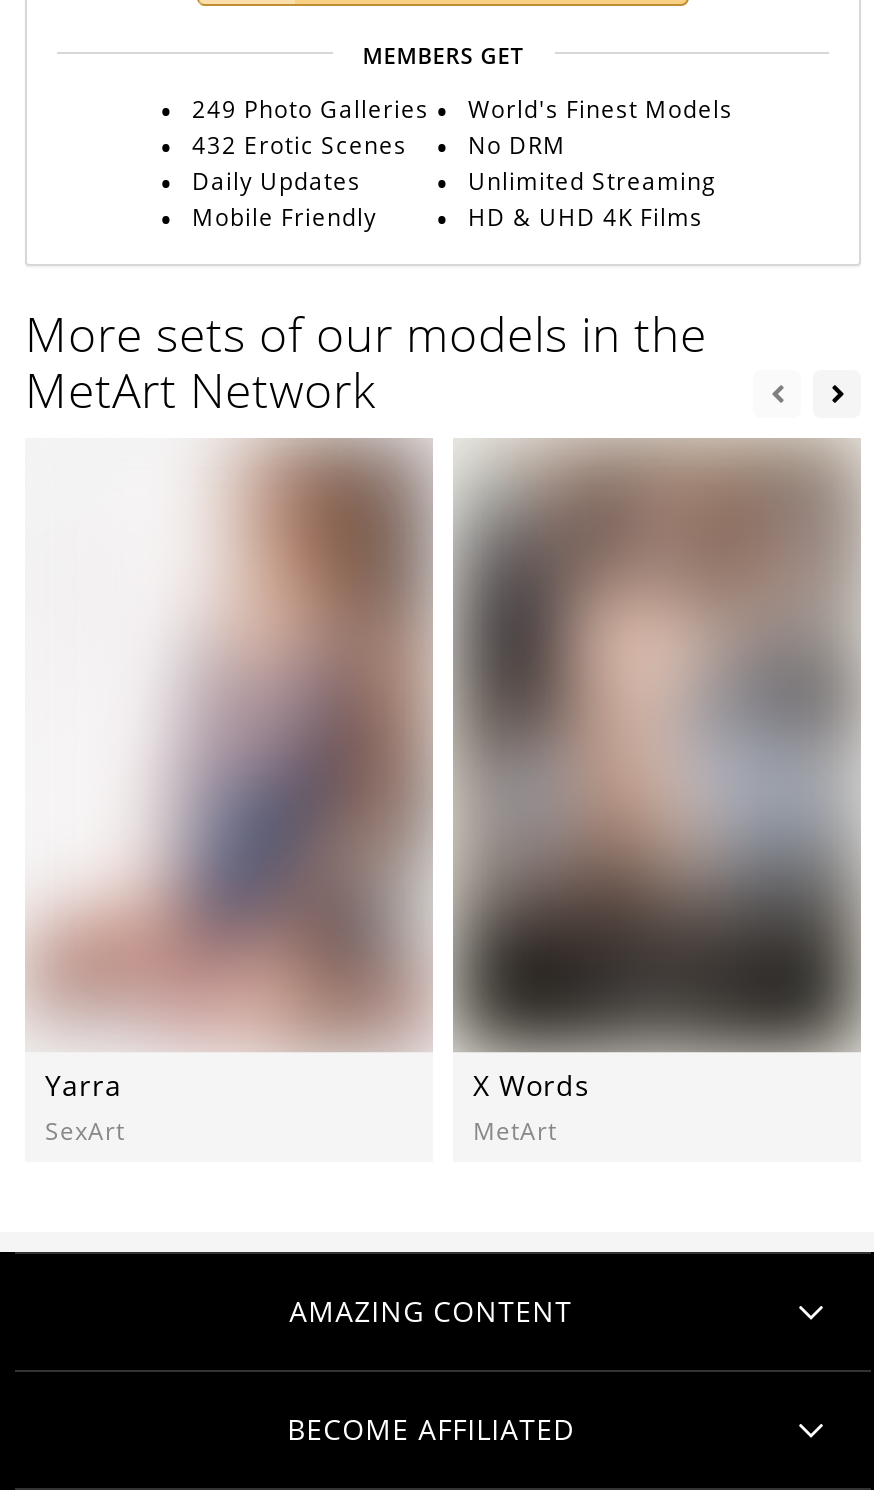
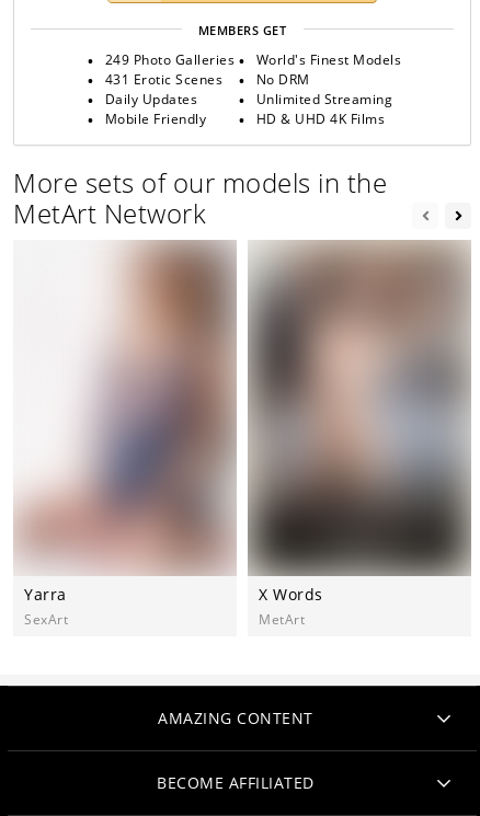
[192,130,407,160] 432 Erotic Scenes -> [105,71,222,87] 431 Erotic Scenes

